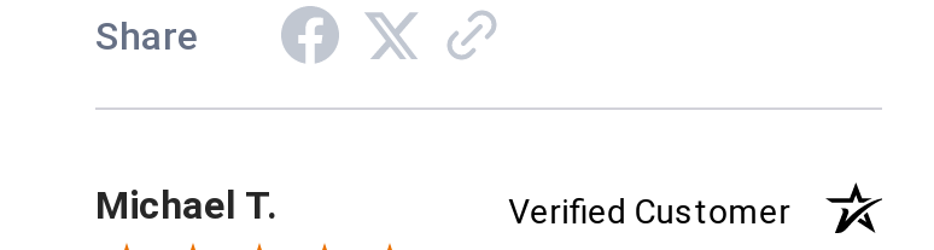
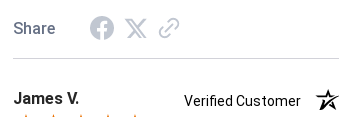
[95,181,276,227] Michael T. -> [13,89,79,108] James V.

